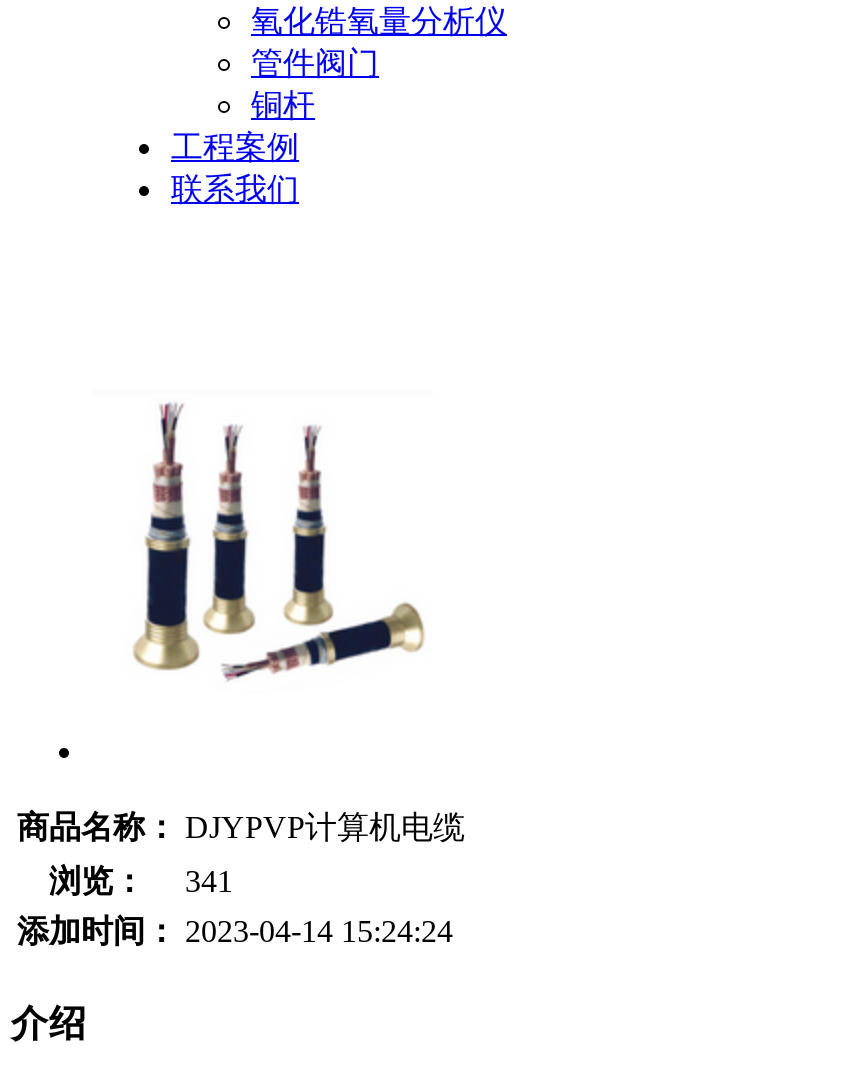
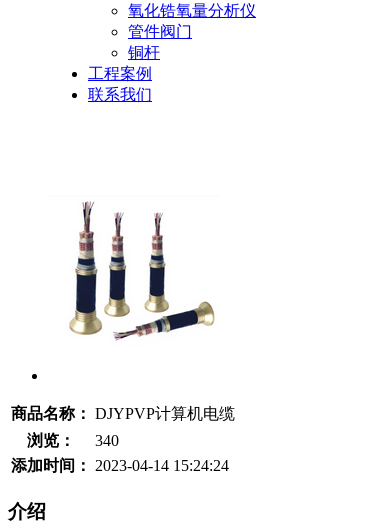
[49,864,233,898] 浏览： 341 -> [27,432,119,449] 浏览： 340

